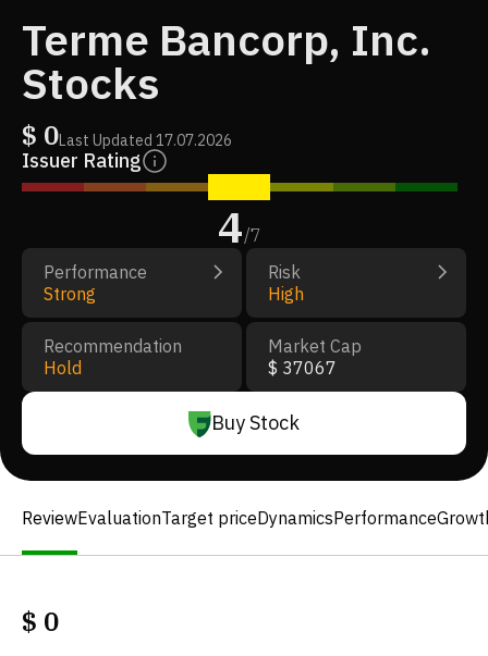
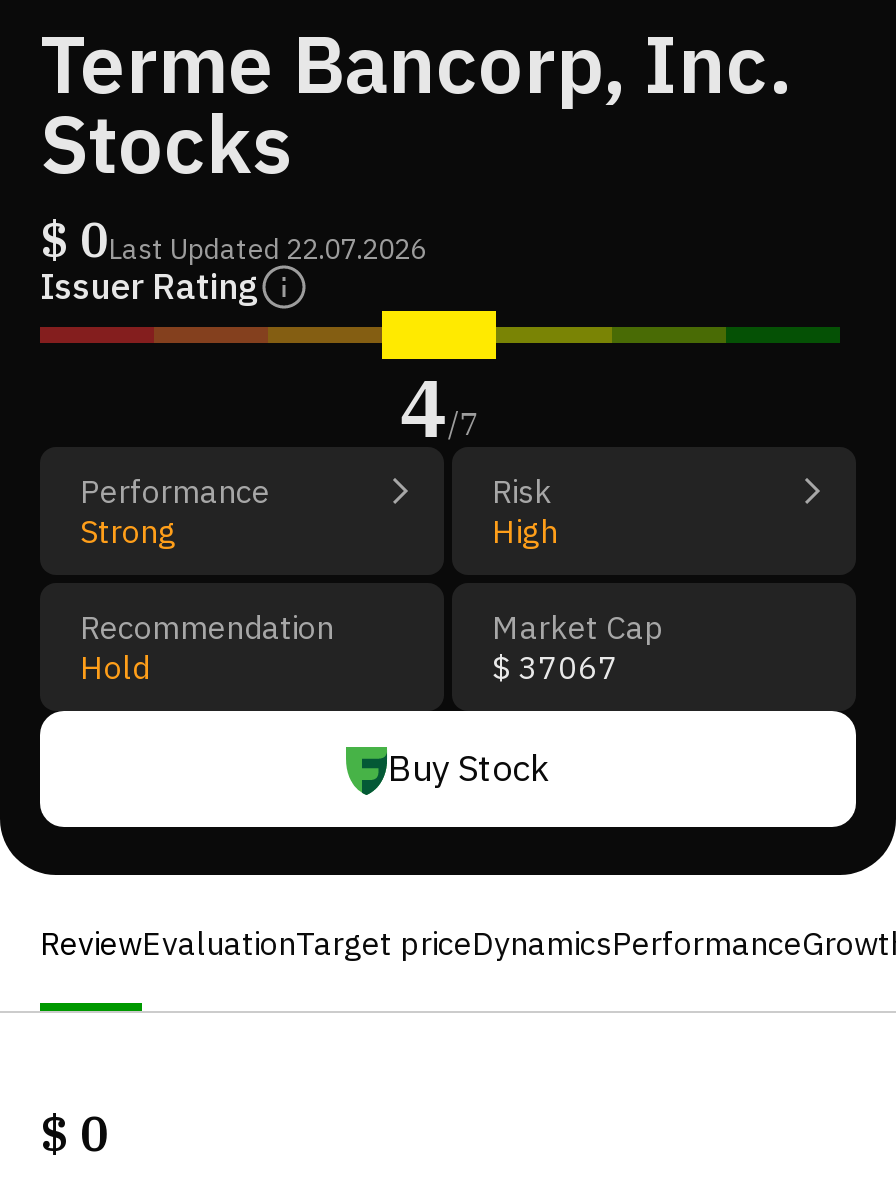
[22,117,232,152] $ 0Last Updated 17.07.2026 -> [40,207,426,271] $ 0Last Updated 22.07.2026

